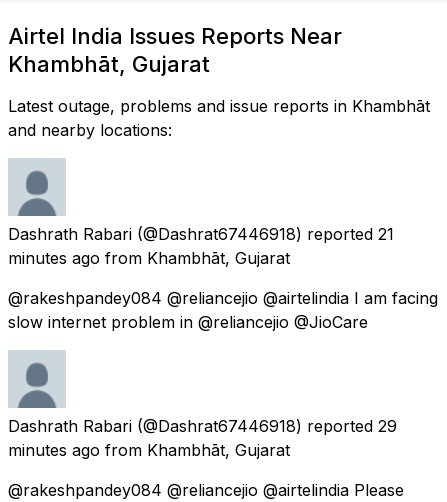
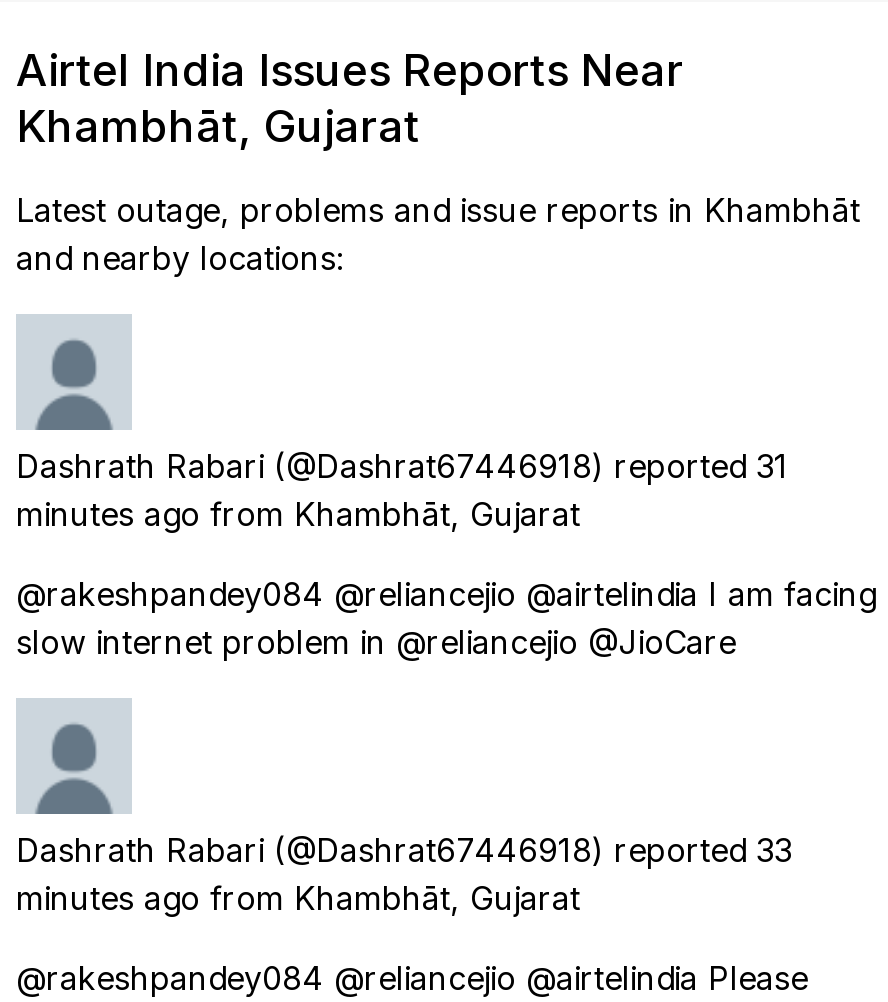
[8,224,394,244] Dashrath Rabari (@Dashrat67446918) reported 21 -> [16,446,788,486] Dashrath Rabari (@Dashrat67446918) reported 31
[8,416,397,436] Dashrath Rabari (@Dashrat67446918) reported 29 -> [16,830,792,870] Dashrath Rabari (@Dashrat67446918) reported 33

